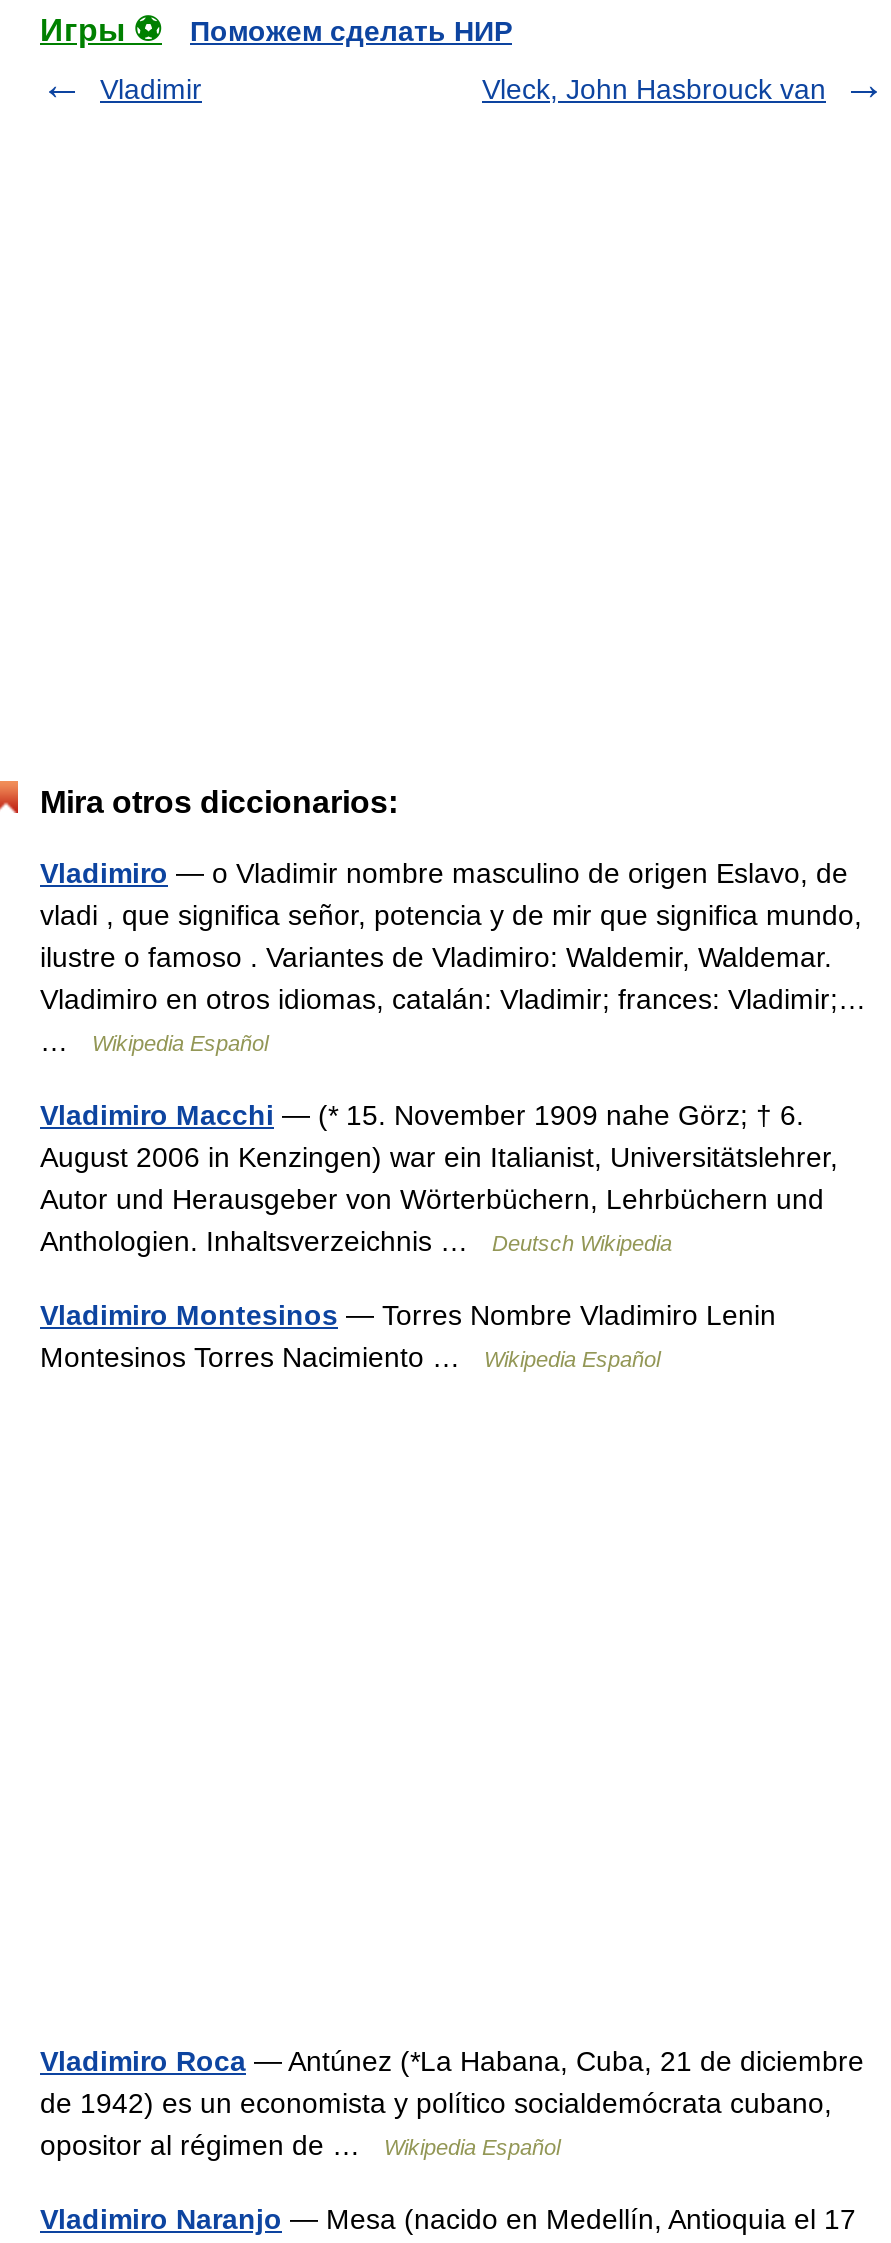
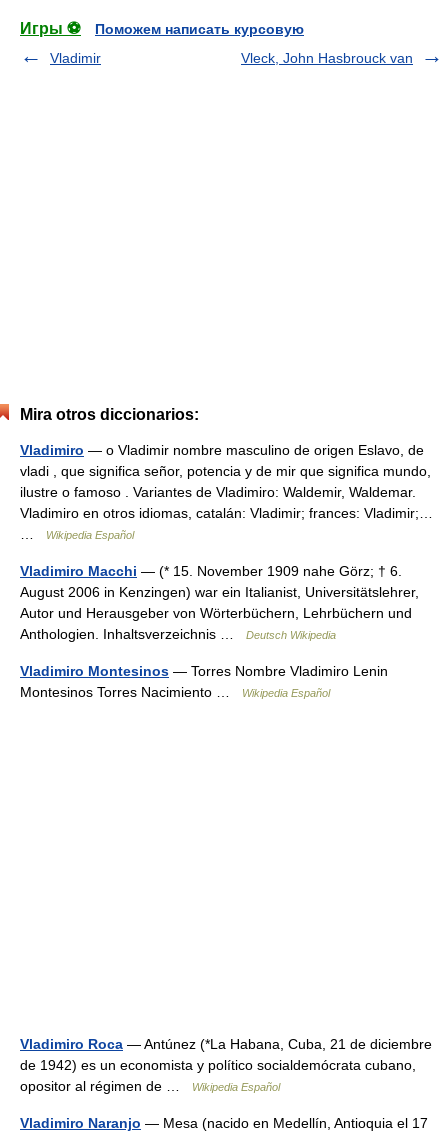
[190,15,512,47] Поможем сделать НИР -> [95,21,304,37] Поможем написать курсовую

